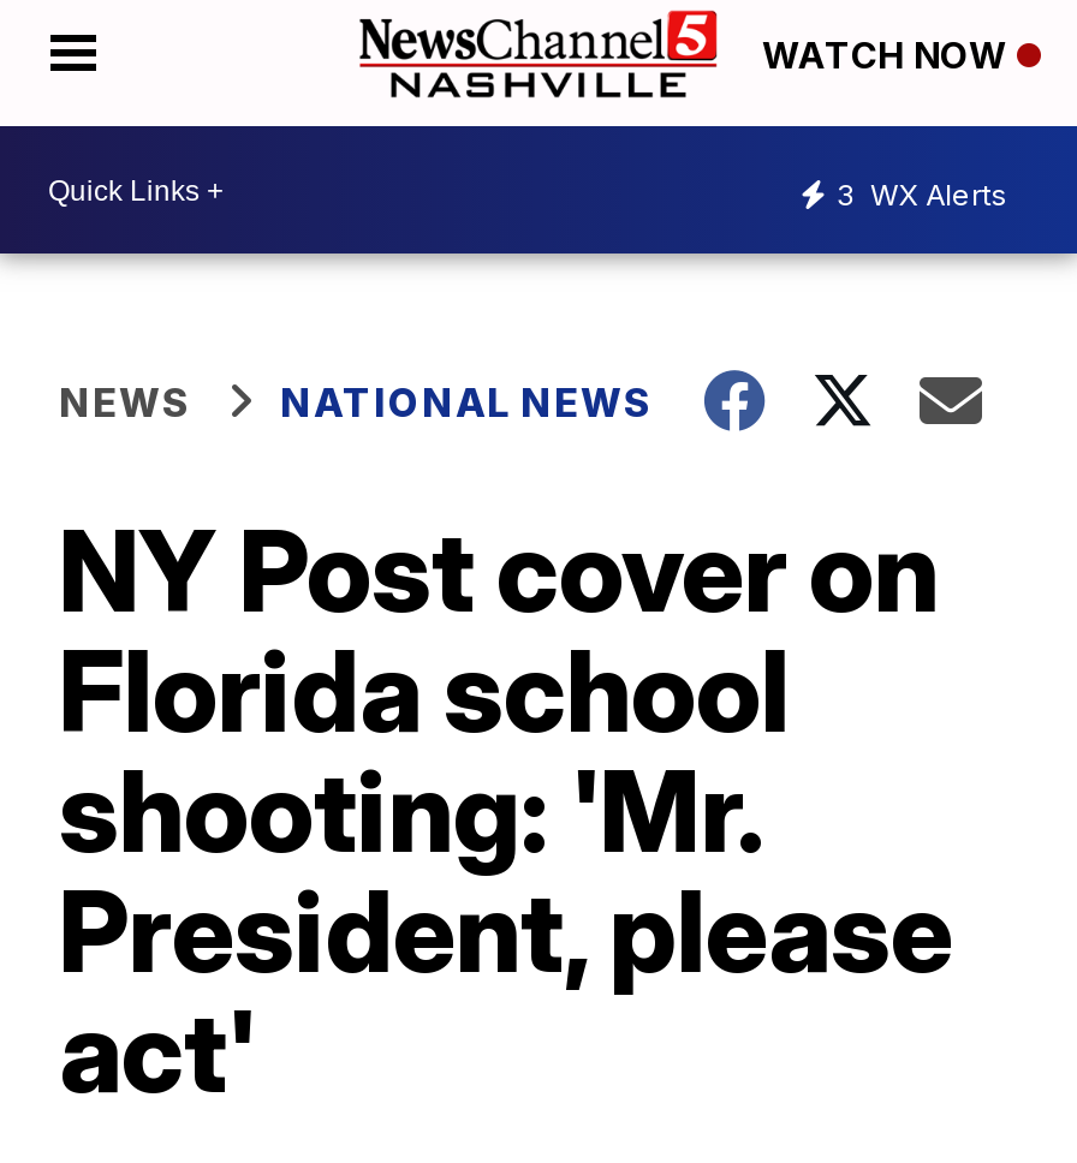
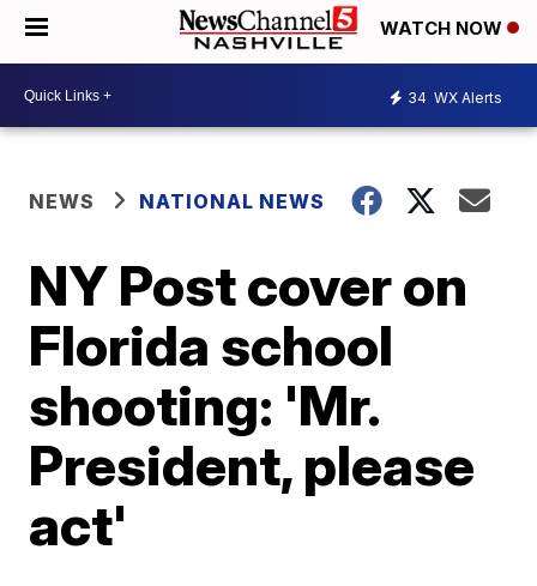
[837,175,1007,211] 3 WX Alerts -> [408,88,502,106] 34 WX Alerts

